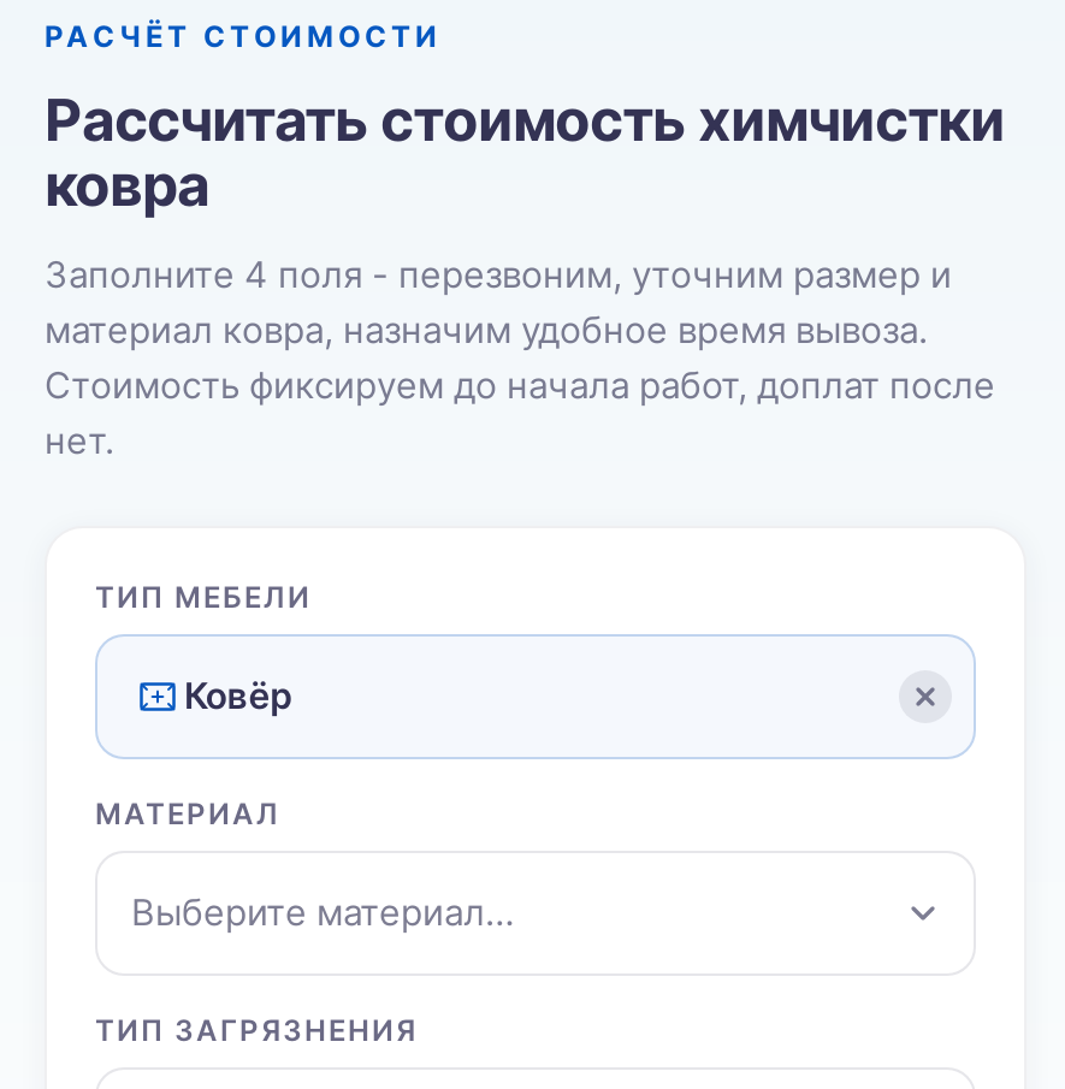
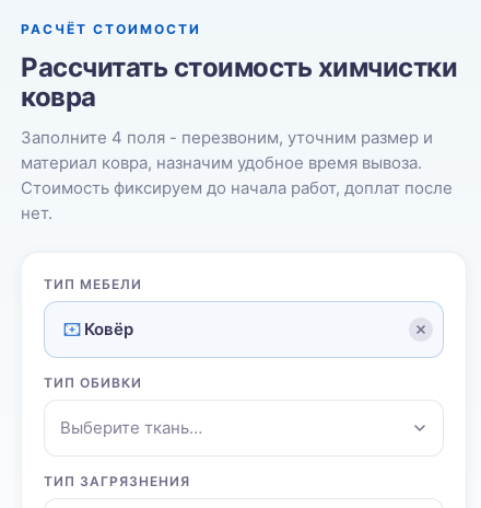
[95,795,280,831] МАТЕРИАЛ -> [44,374,142,391] ТИП ОБИВКИ
[131,889,514,935] Выберите материал… -> [60,417,202,438] Выберите ткань…

